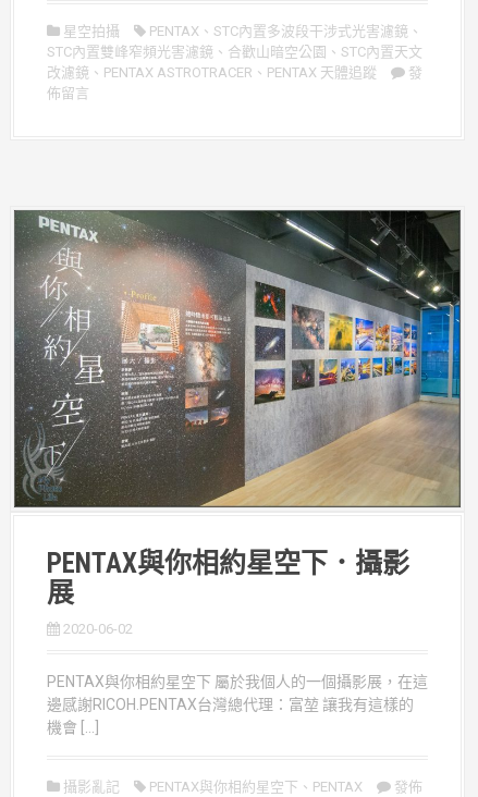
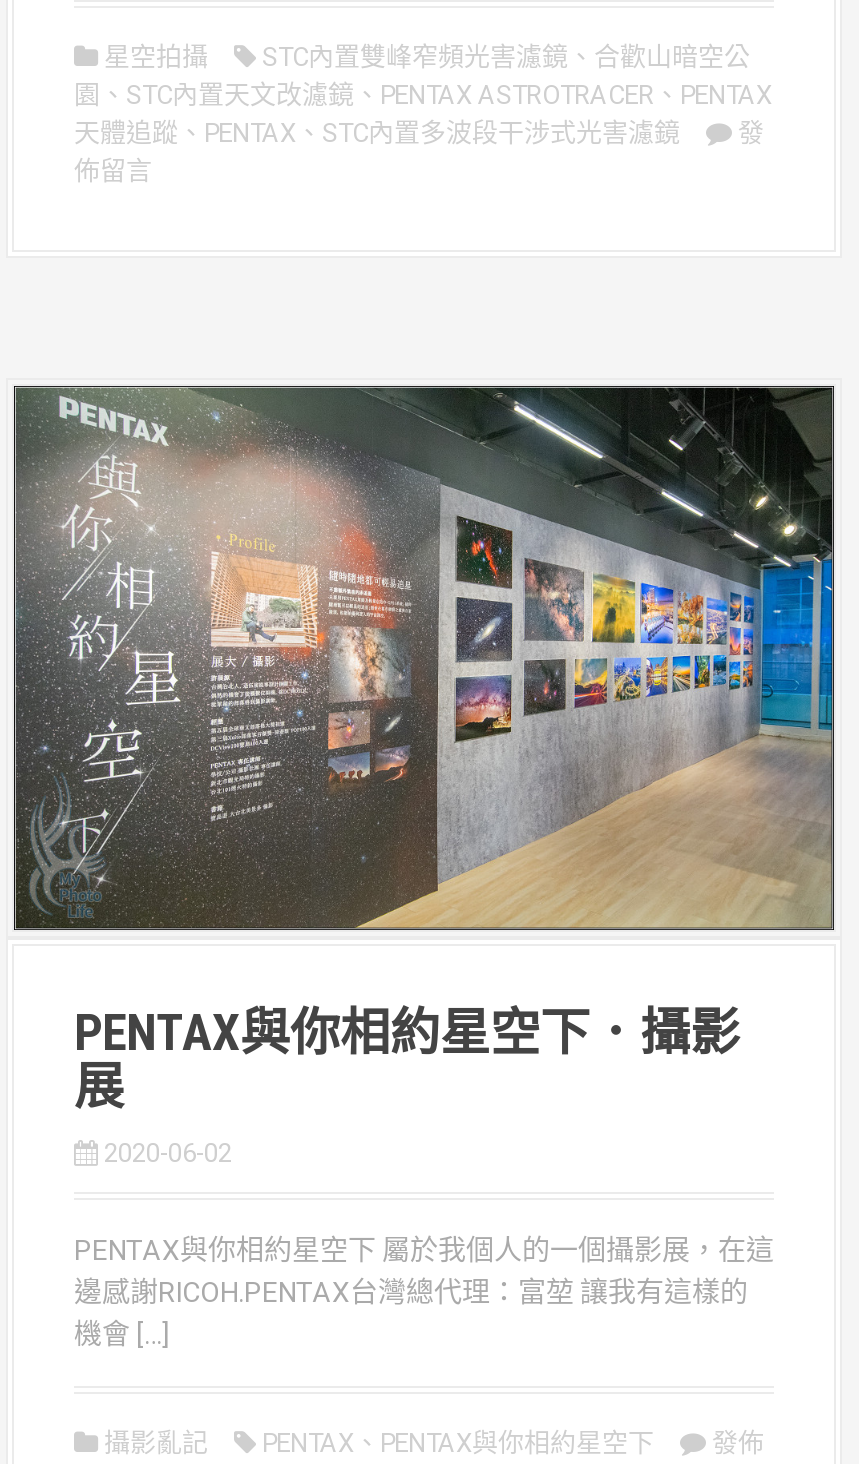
[47,23,422,80] PENTAX、STC內置多波段干涉式光害濾鏡、 | STC內置雙峰窄頻光害濾鏡、合歡山暗空公園、STC內置天文 | 改濾鏡、PENTAX ASTROTRACER、PENTAX 天體追蹤 -> [74,41,772,147] STC內置雙峰窄頻光害濾鏡、合歡山暗空公 | 園、STC內置天文改濾鏡、PENTAX ASTROTRACER、PENTAX | 天體追蹤、PENTAX、STC內置多波段干涉式光害濾鏡
[149,778,363,794] PENTAX與你相約星空下、PENTAX -> [262,1429,654,1459] PENTAX、PENTAX與你相約星空下

